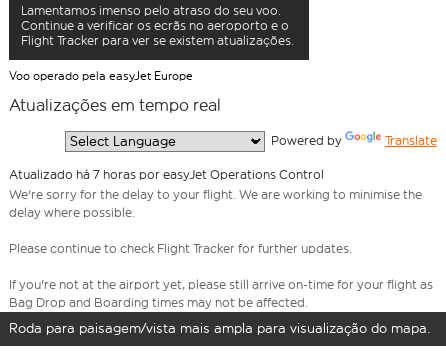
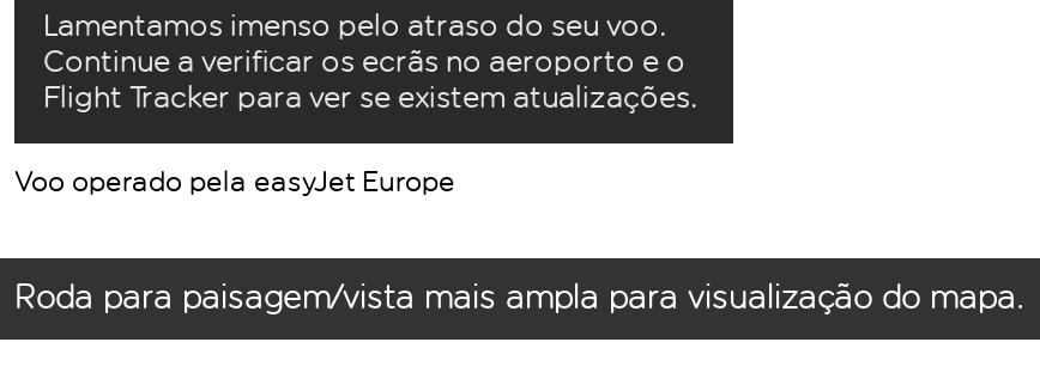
[9,95,437,310] Atualizações em tempo real | Powered by | Translate | Atualizado há 7 horas por easyJet Operations Control | We're sorry for the delay to your flight. We are working to minimise the | delay where possible. | Please continue to check Flight Tracker for further updates. | If you're not at the airport yet, please still arrive on-time for your flight as | Bag Drop and Boarding times may not be affected. -> none

